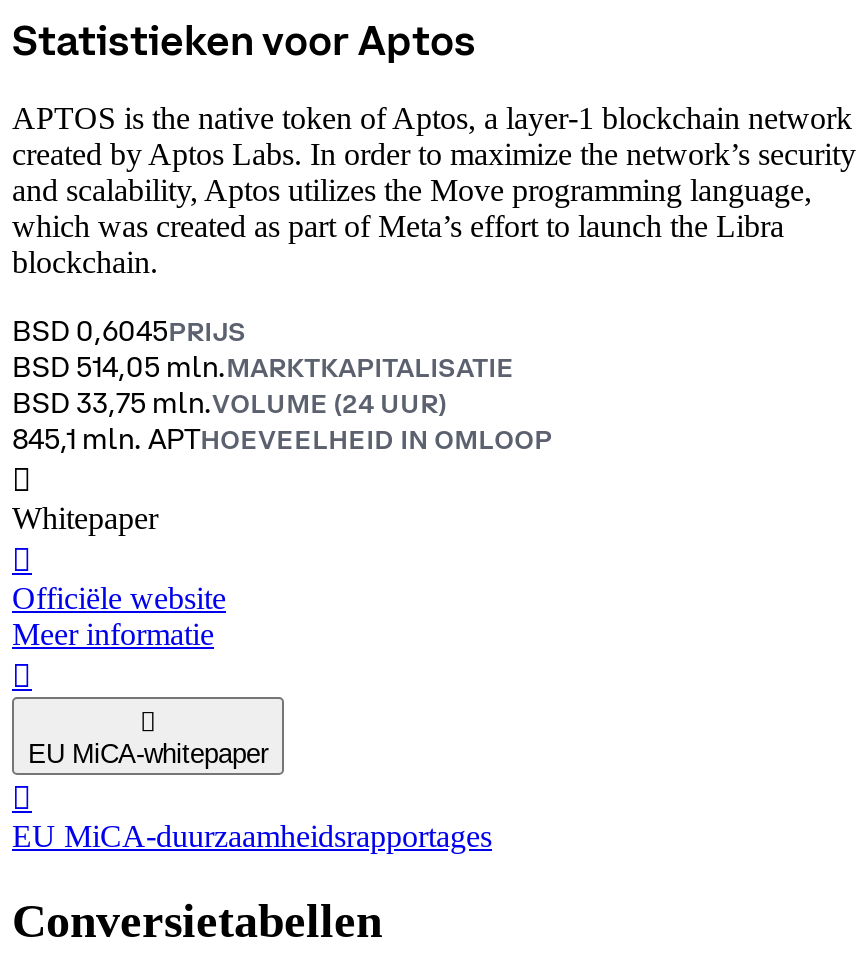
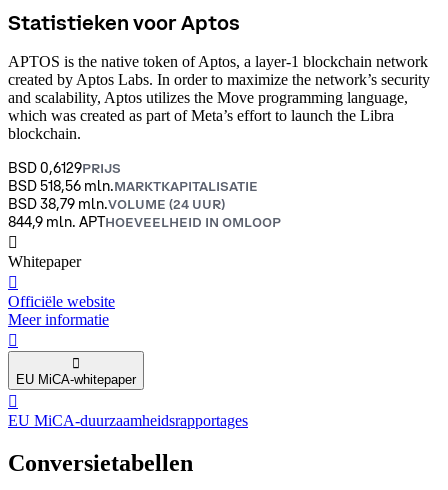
[12,312,246,348] BSD 0,6045PRIJS -> [8,159,121,177] BSD 0,6129PRIJS
[12,348,514,384] BSD 514,05 mln.MARKTKAPITALISATIE -> [8,177,258,195] BSD 518,56 mln.MARKTKAPITALISATIE
[12,384,446,420] BSD 33,75 mln.VOLUME (24 UUR) -> [8,195,225,213] BSD 38,79 mln.VOLUME (24 UUR)
[12,420,552,456] 845,1 mln. APTHOEVEELHEID IN OMLOOP -> [8,213,281,231] 844,9 mln. APTHOEVEELHEID IN OMLOOP

